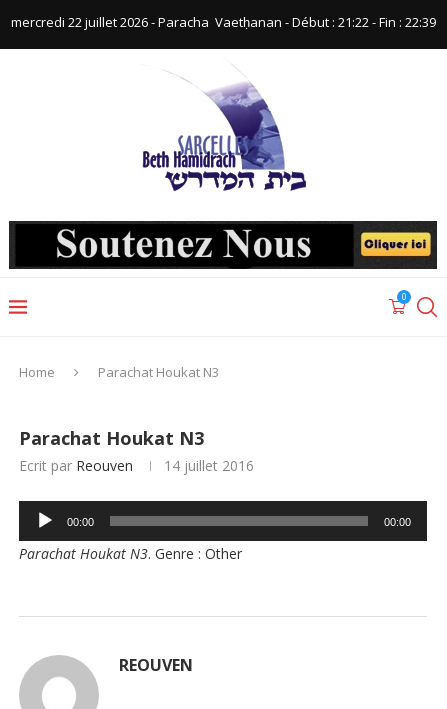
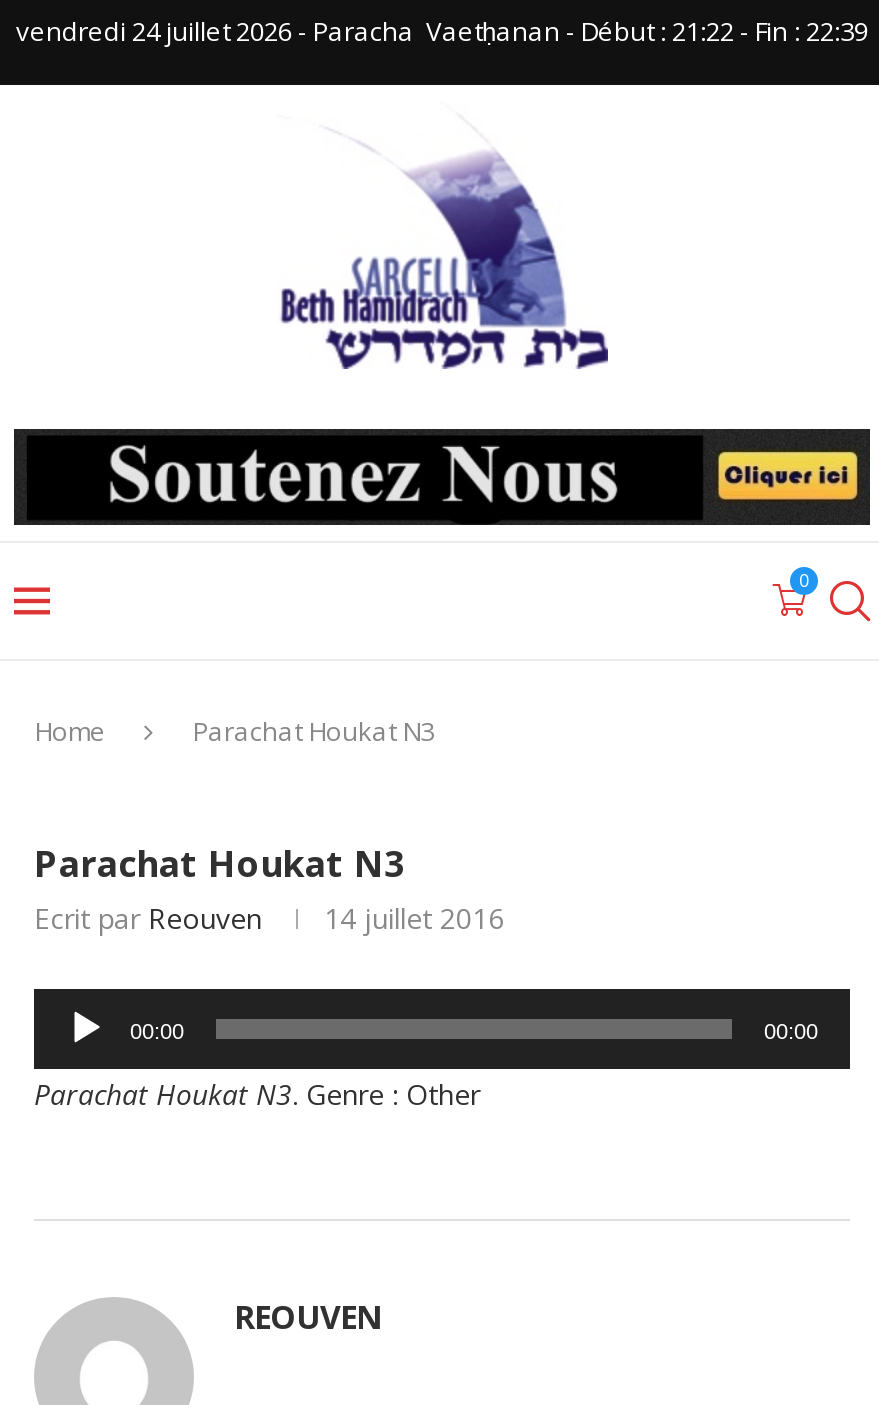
[10,13,435,31] mercredi 22 juillet 2026 - Paracha Vaetḥanan - Début : 21:22 - Fin : 22:39 -> [16,13,868,49] vendredi 24 juillet 2026 - Paracha Vaetḥanan - Début : 21:22 - Fin : 22:39

